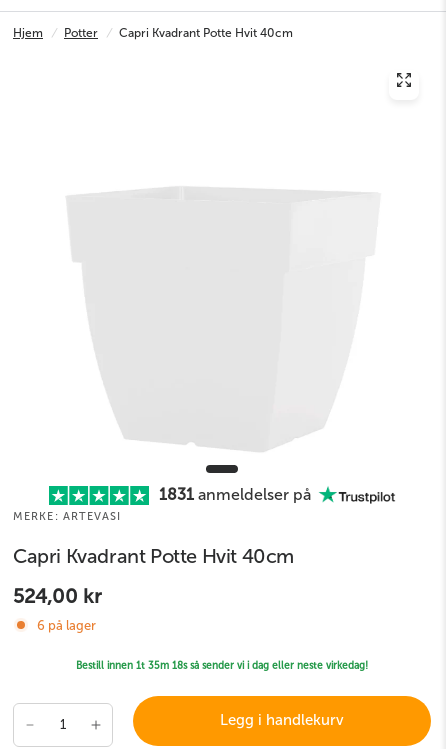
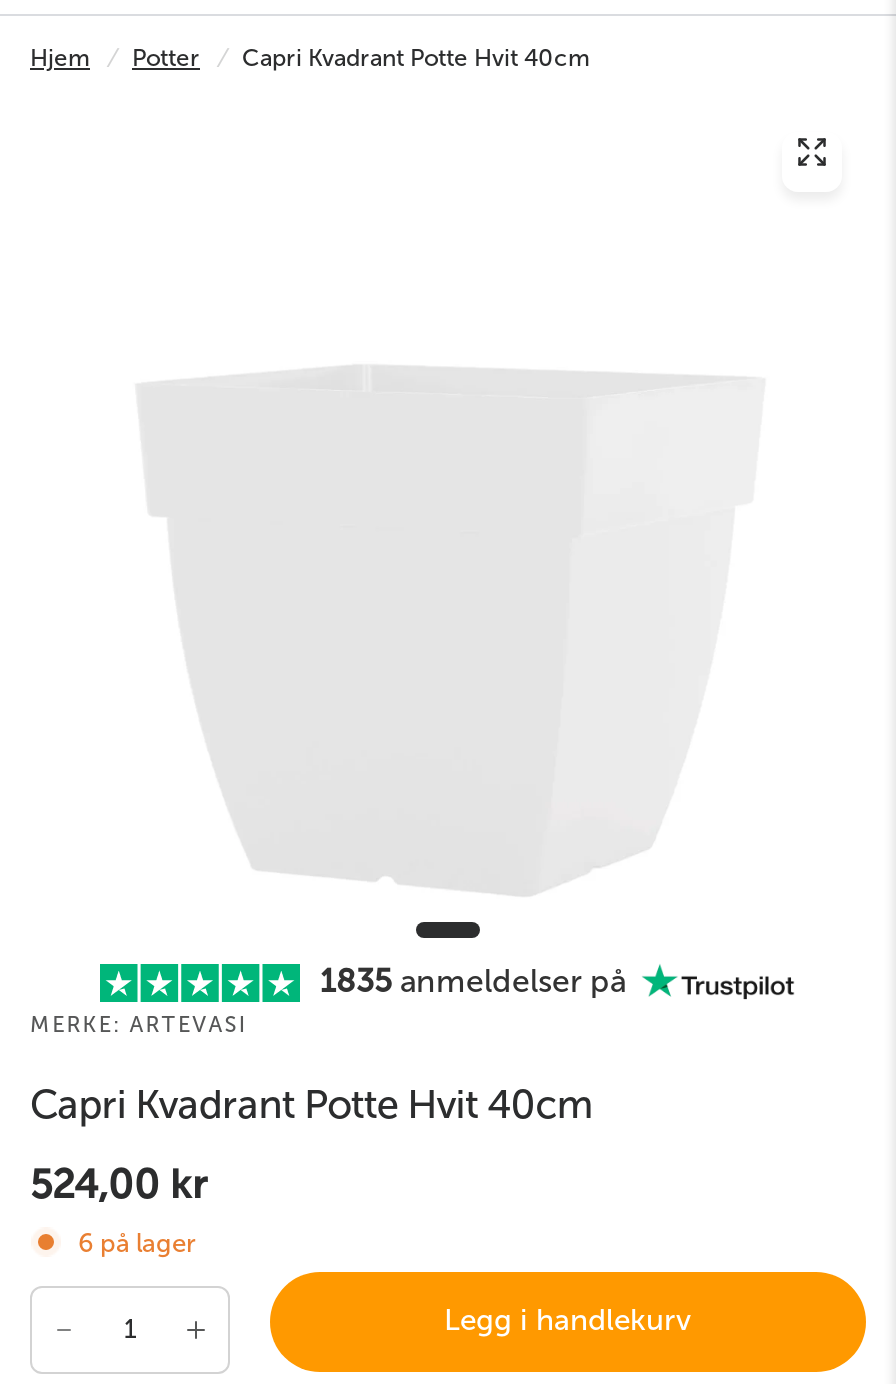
[158,485,310,504] 1831 anmeldelser på -> [320,962,626,1000] 1835 anmeldelser på
[76,660,368,672] Bestill innen 1t 35m 18sså sender vi i dag eller neste virkedag! -> none

